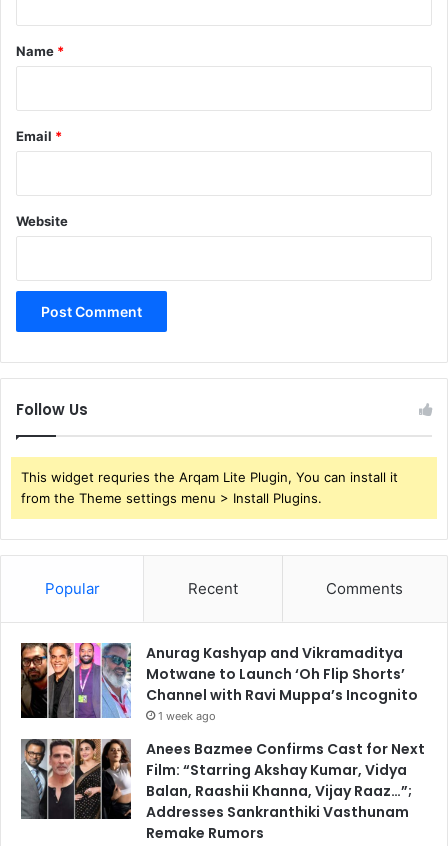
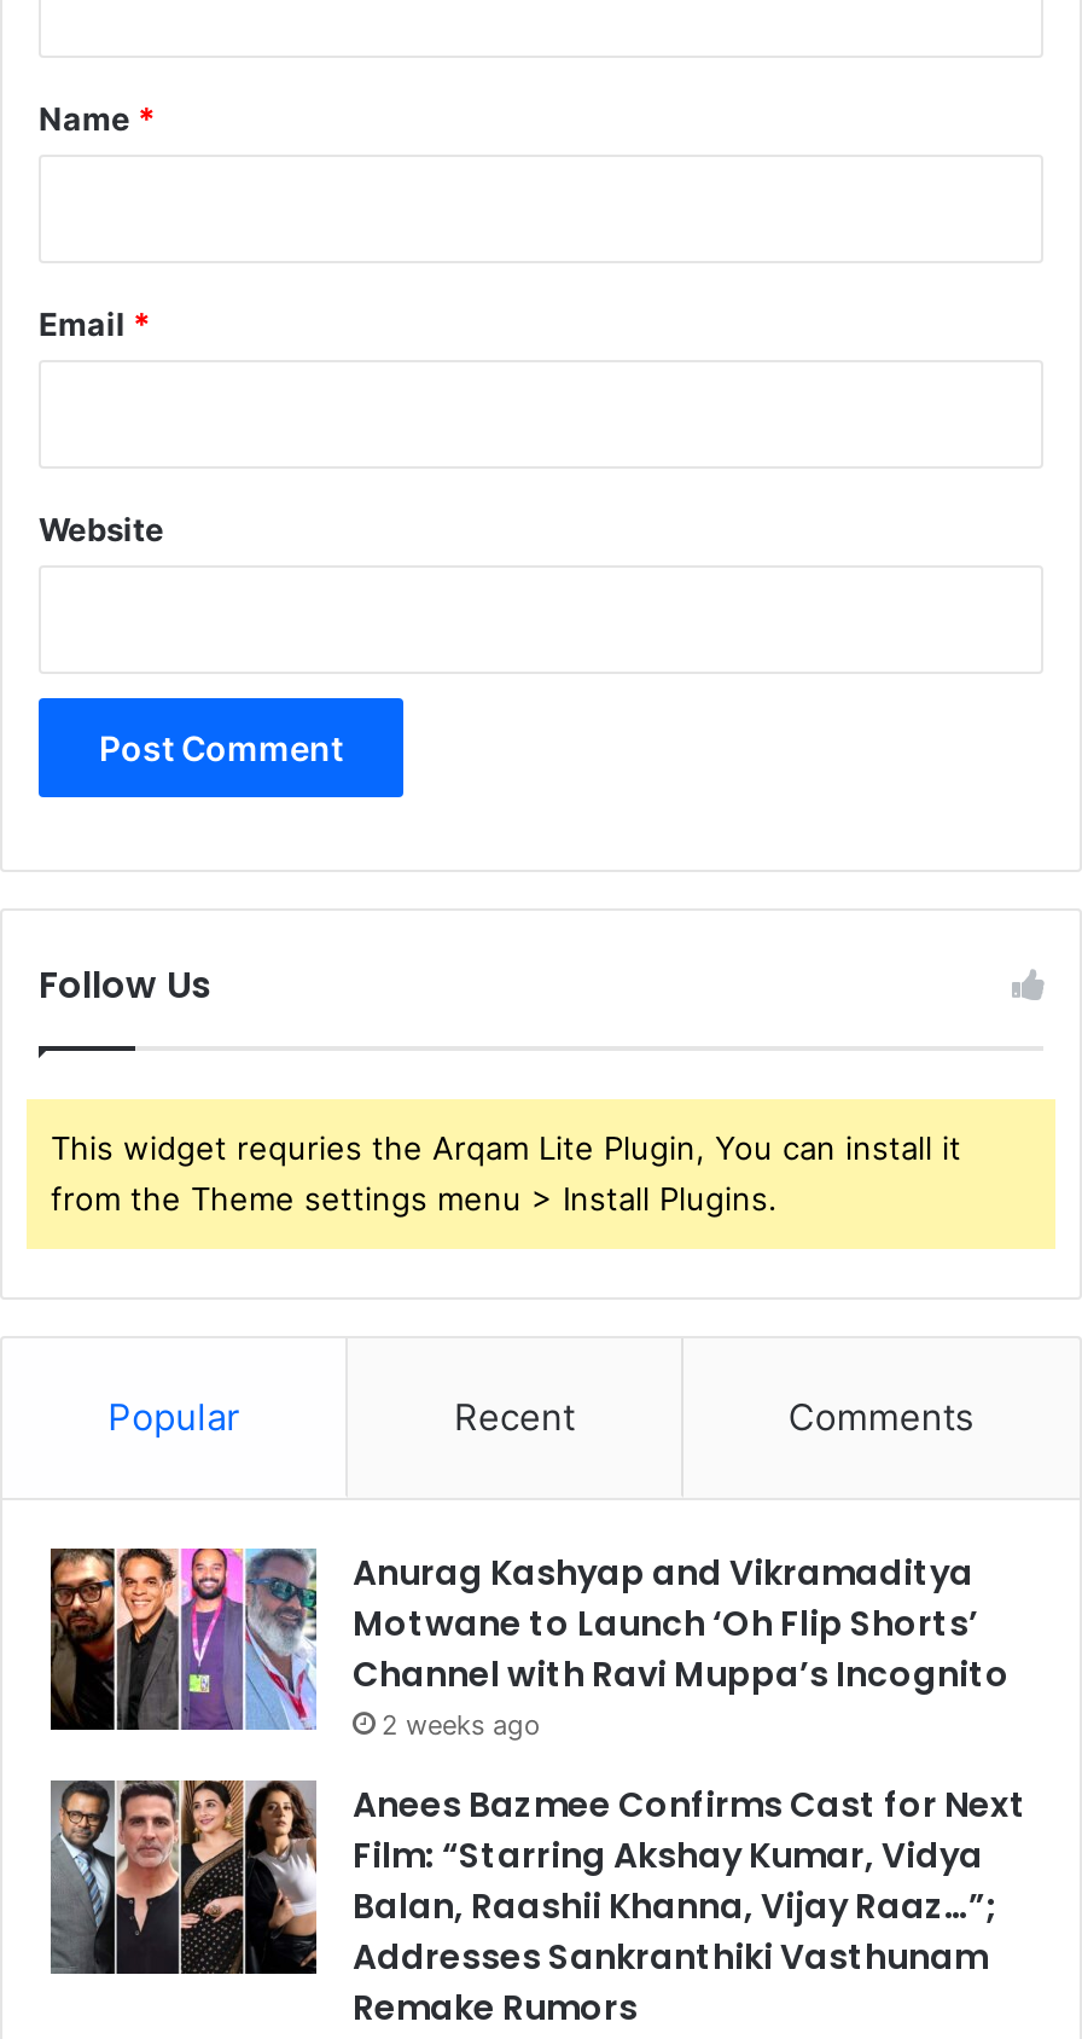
[158,709,216,723] 1 week ago -> [382,1708,541,1742] 2 weeks ago

